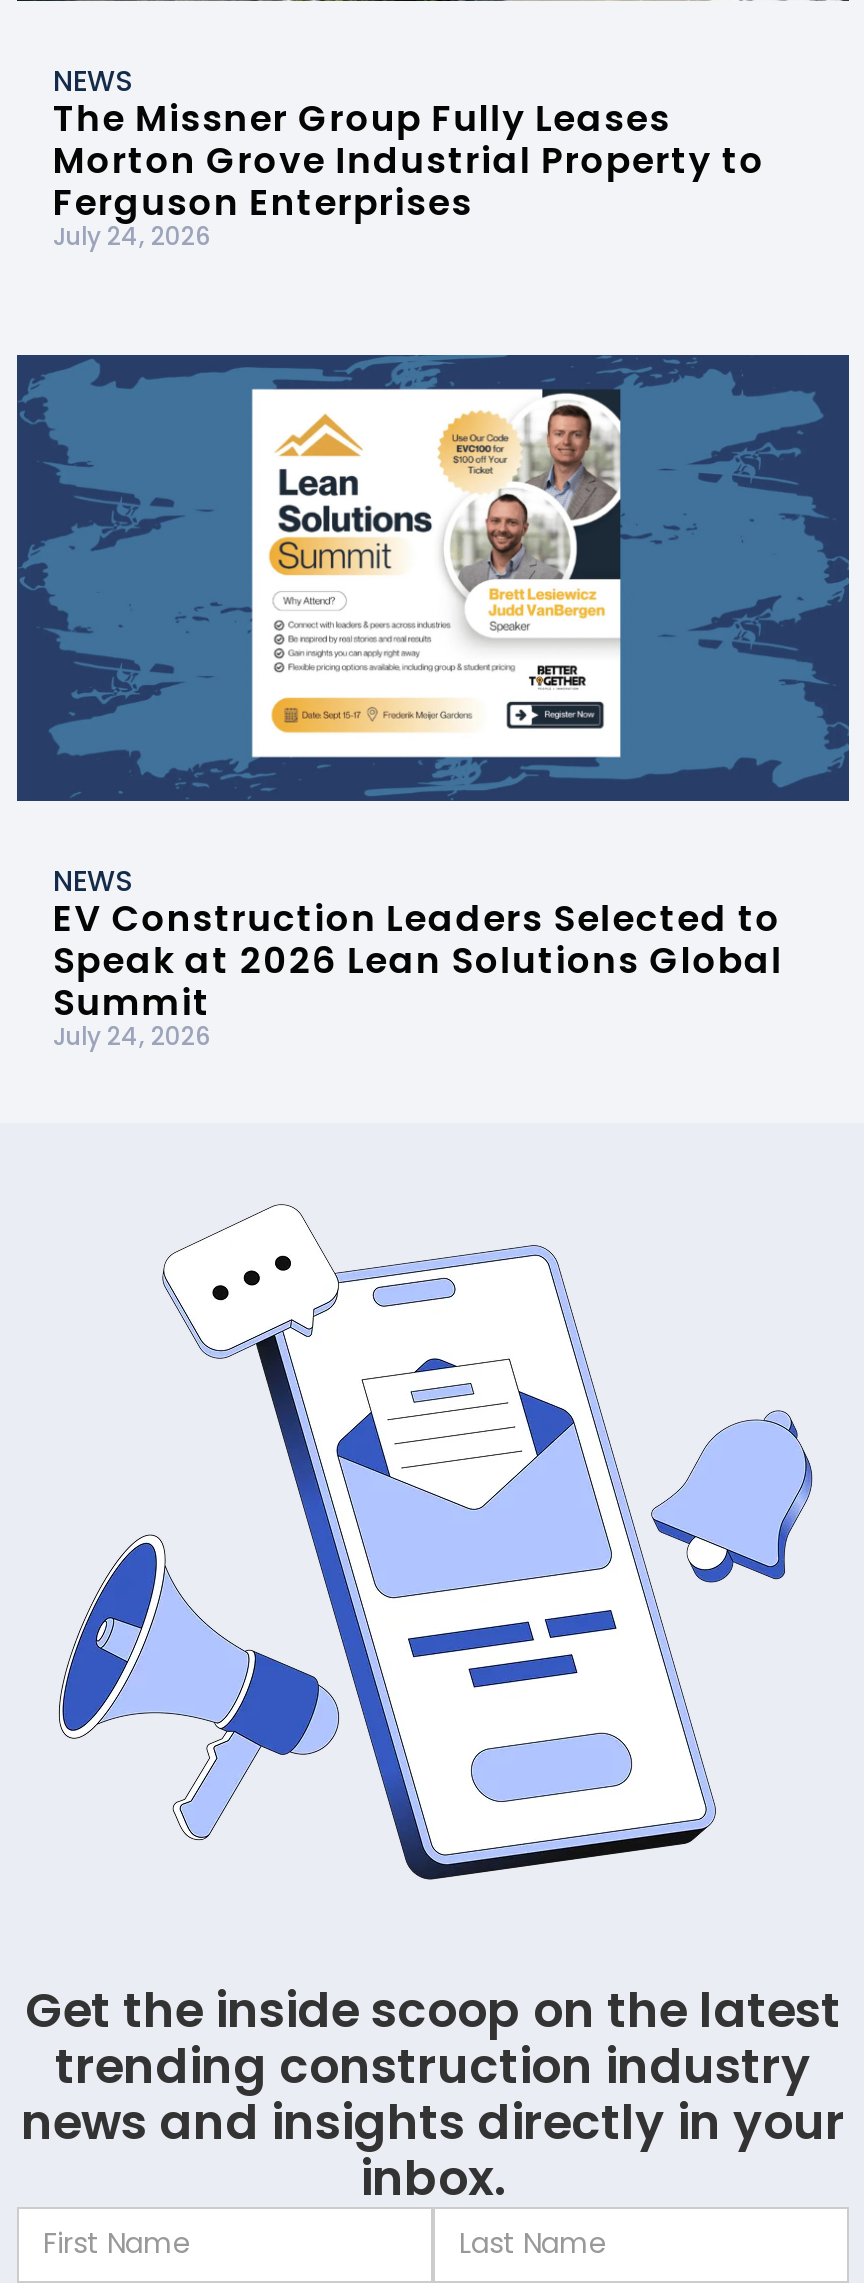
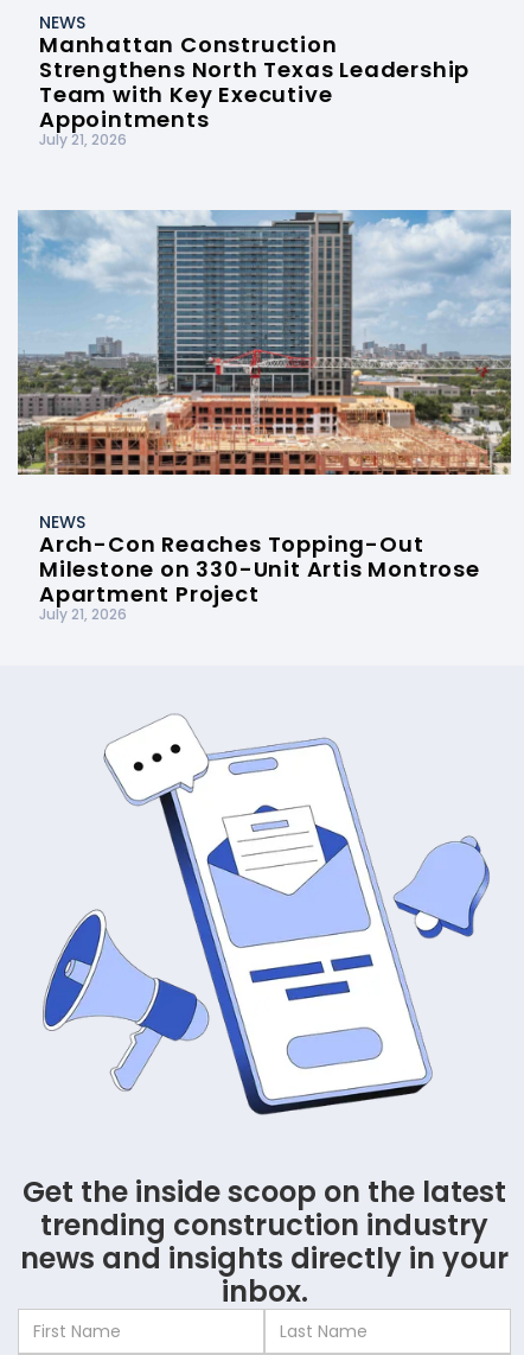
[53,93,765,253] The Missner Group Fully Leases | Morton Grove Industrial Property to | Ferguson Enterprises | July 24, 2026 -> [39,30,470,150] Manhattan Construction | Strengthens North Texas Leadership | Team with Key Executive | Appointments | July 21, 2026
[15,354,851,804] [image] -> [17,210,512,476] [image]
[53,892,783,1052] EV Construction Leaders Selected to | Speak at 2026 Lean Solutions Global | Summit | July 24, 2026 -> [39,529,480,624] Arch-Con Reaches Topping-Out | Milestone on 330-Unit Artis Montrose | Apartment Project | July 21, 2026

